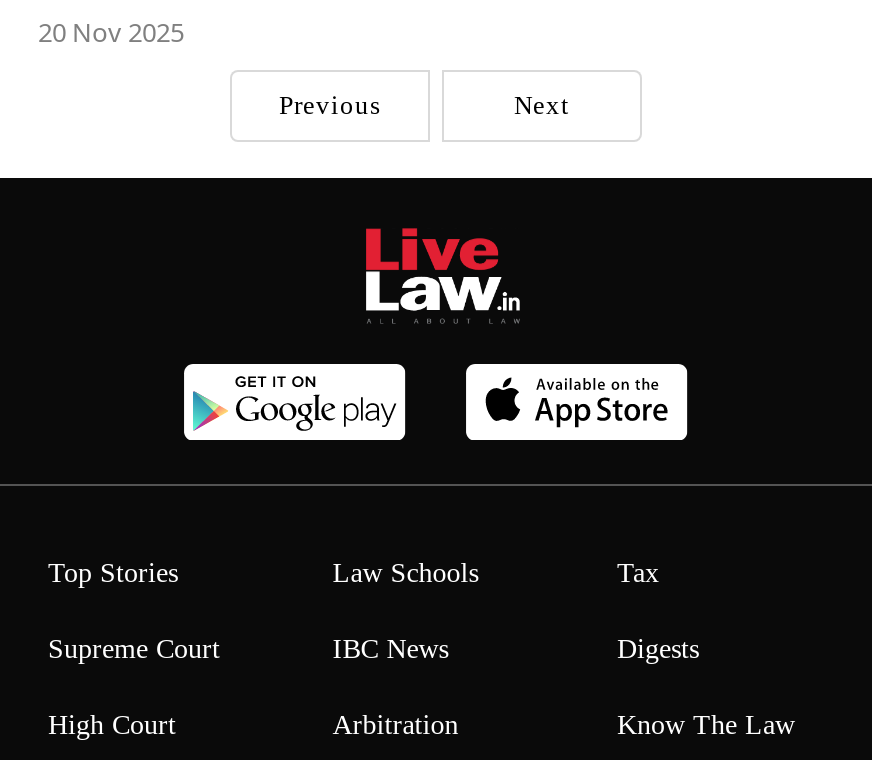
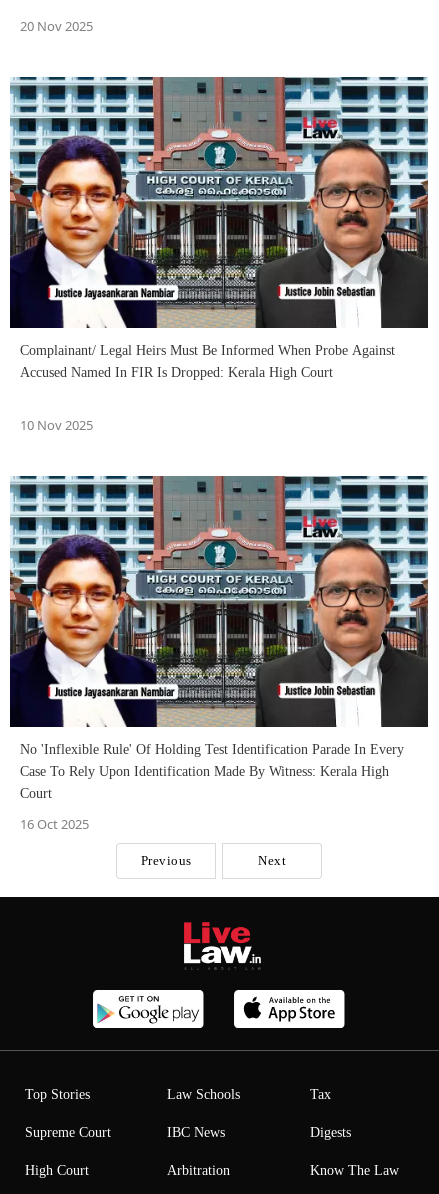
none -> [9,76,429,434] [image] | Complainant/ Legal Heirs Must Be Informed When Probe Against | Accused Named In FIR Is Dropped: Kerala High Court | 10 Nov 2025
none -> [9,475,429,833] [image] | No 'Inflexible Rule' Of Holding Test Identification Parade In Every | Case To Rely Upon Identification Made By Witness: Kerala High | Court | 16 Oct 2025

